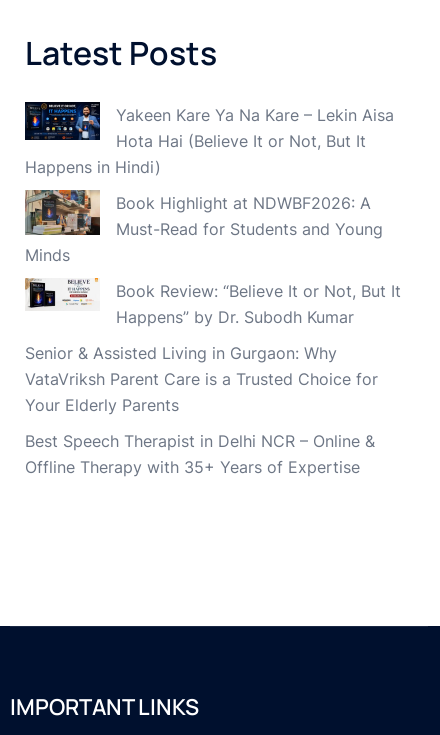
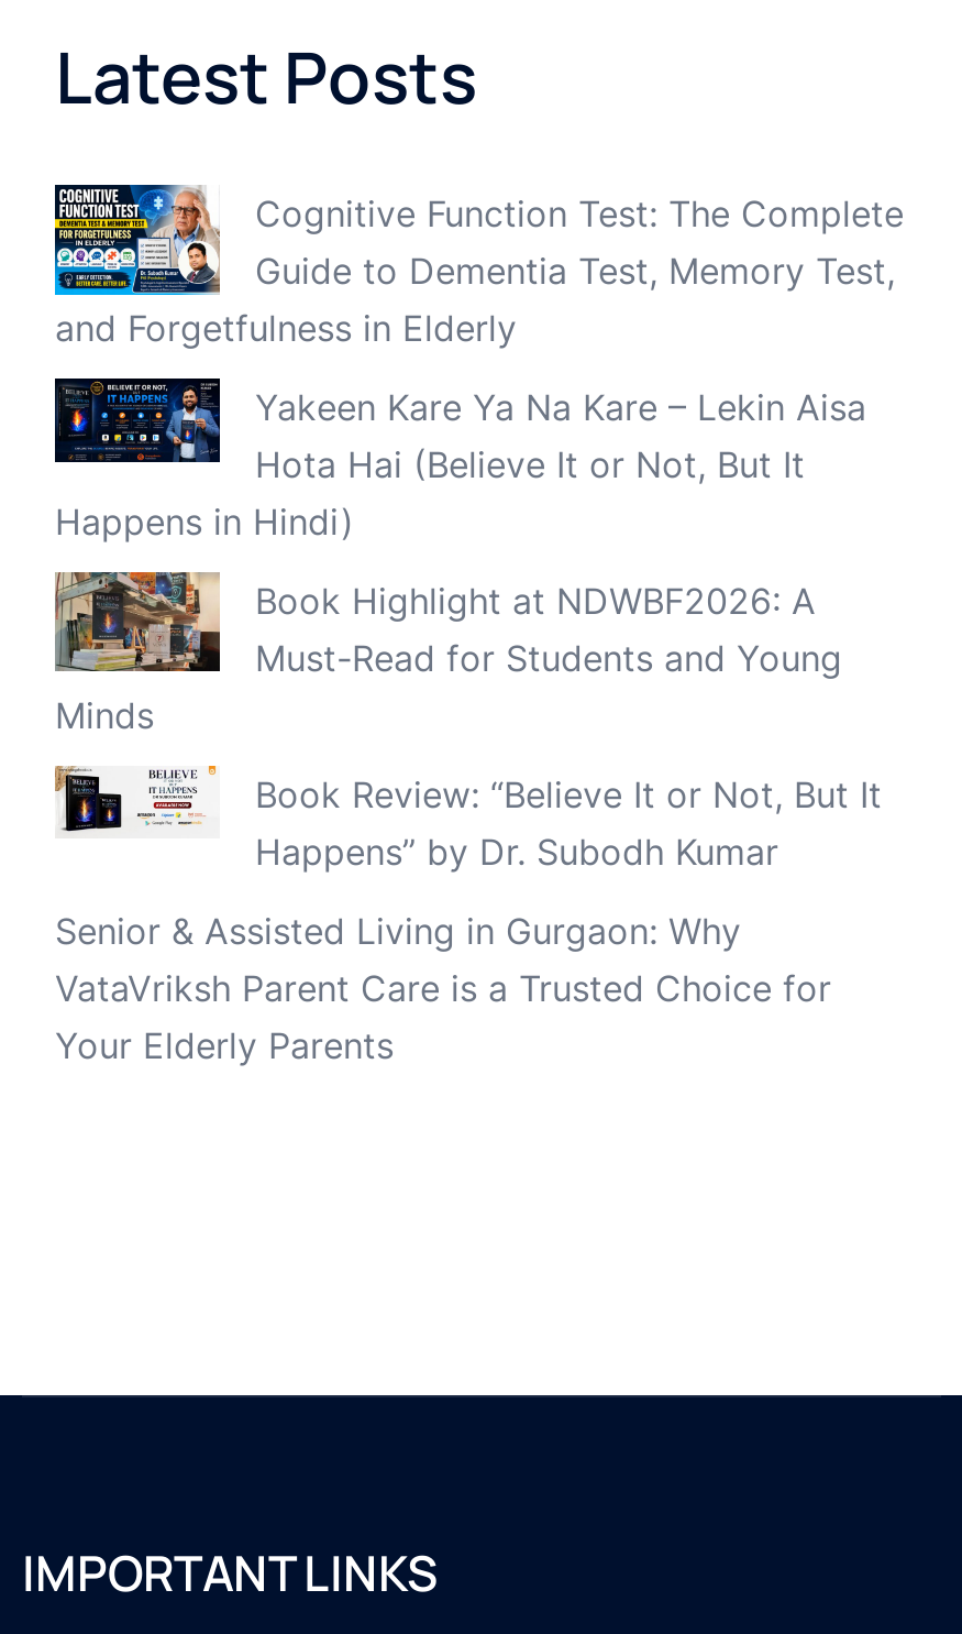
none -> [53,183,904,350] [image] | Cognitive Function Test: The Complete | Guide to Dementia Test, Memory Test, | and Forgetfulness in Elderly
moved [24,102,401,415] -> [53,379,882,1067]: [image] | Yakeen Kare Ya Na Kare – Lekin Aisa | Hota Hai (Believe It or Not, But It | ... | VataVriksh Parent Care is a Trusted Choice for | Your Elderly Parents
[25,431,375,477] Best Speech Therapist in Delhi NCR – Online & | Offline Therapy with 35+ Years of Expertise -> none

